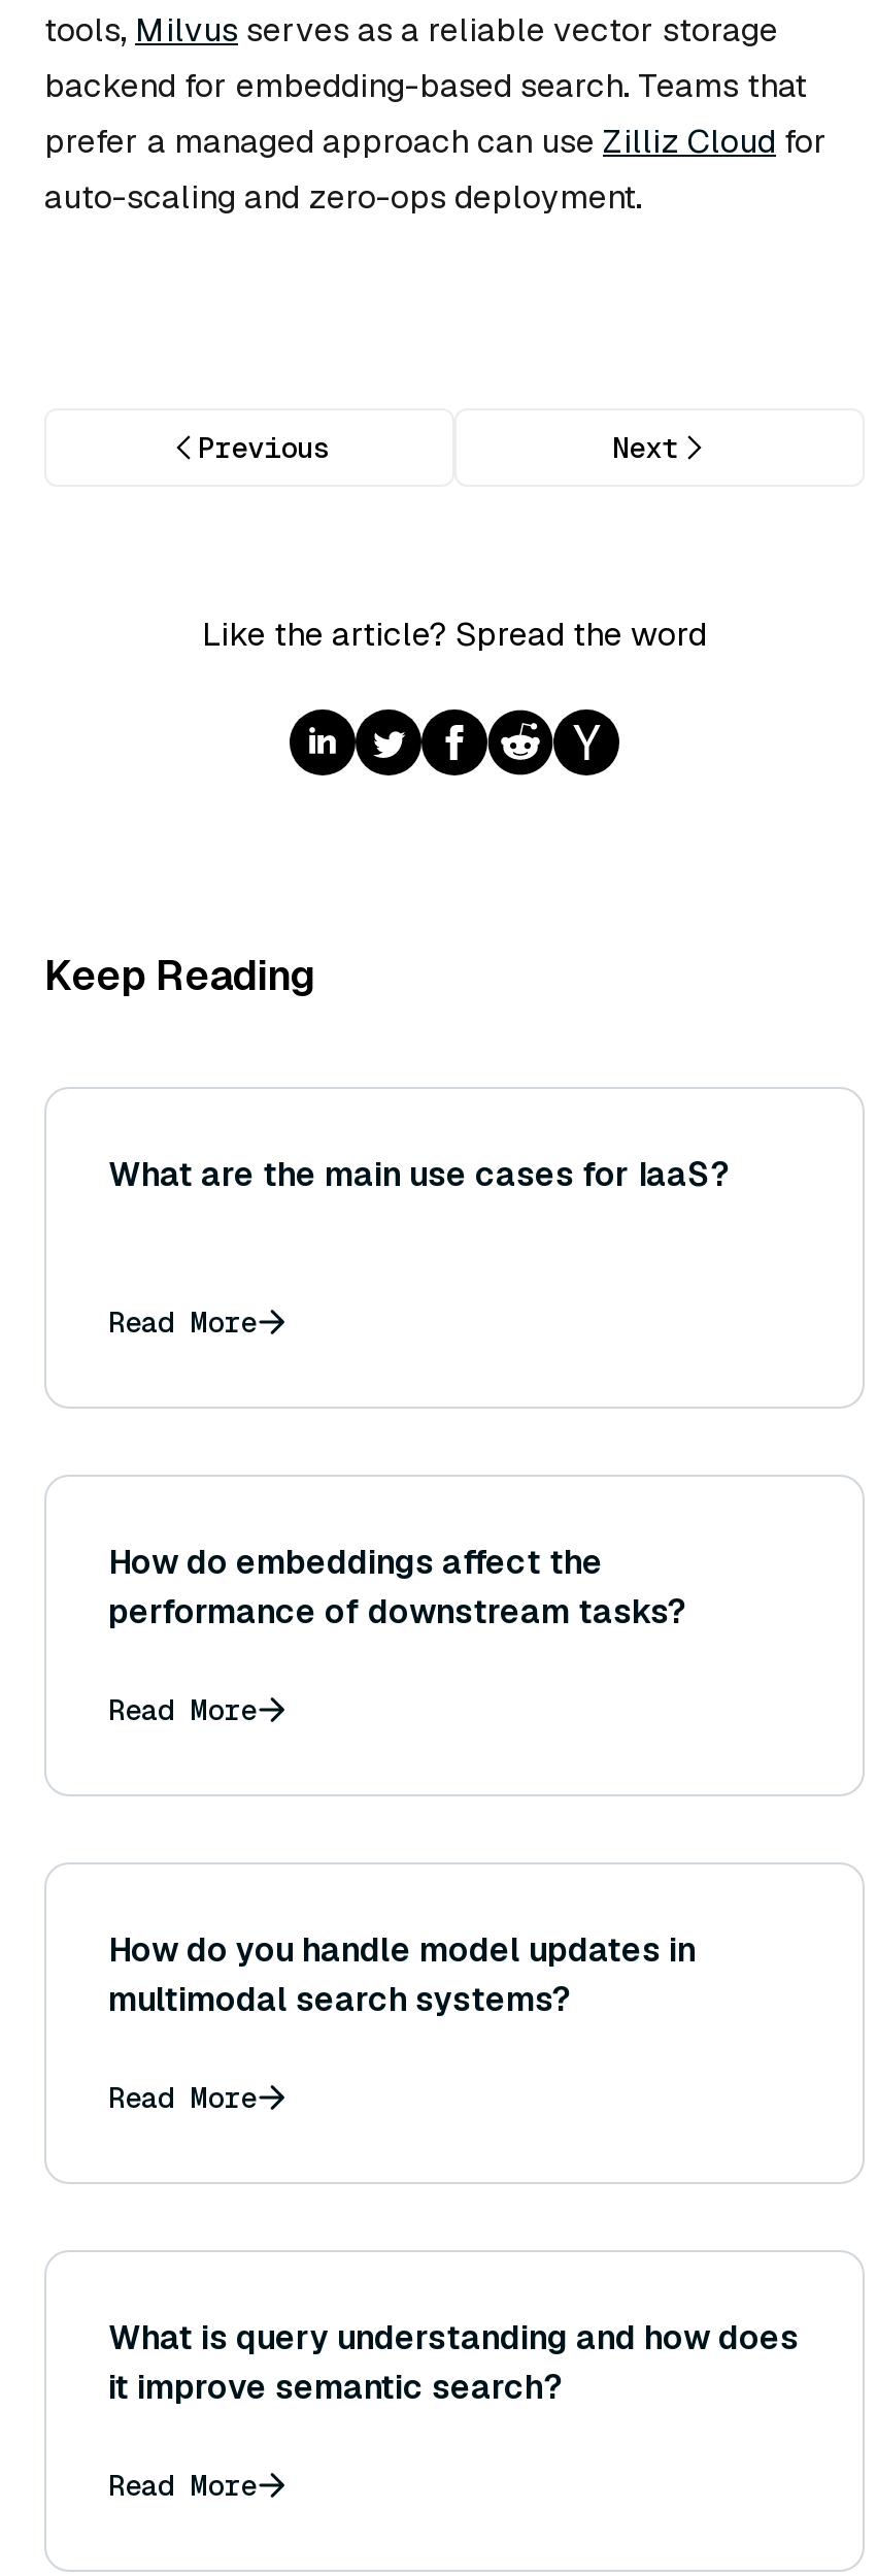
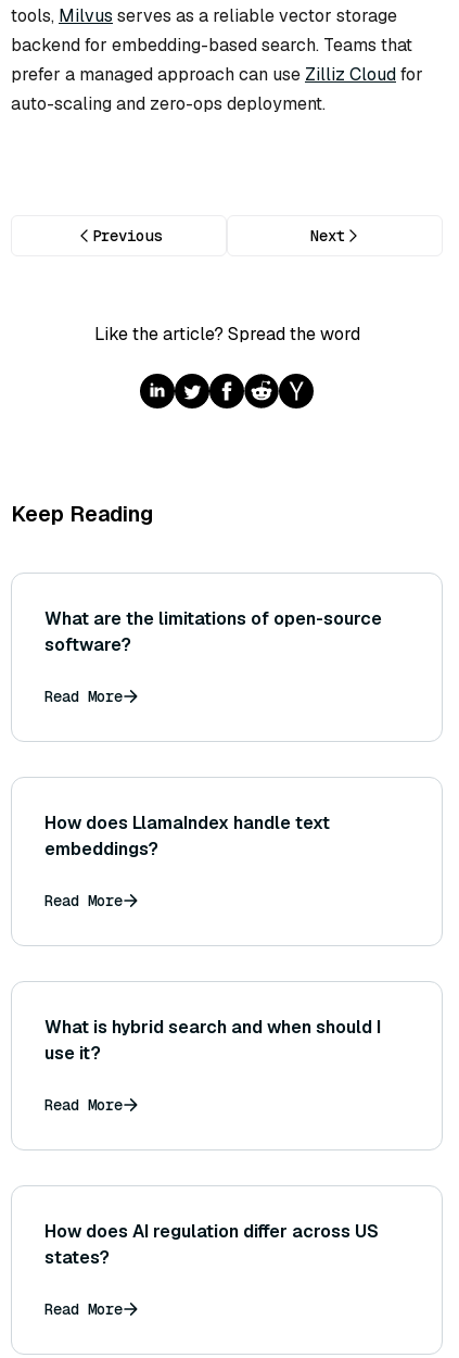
[108,1152,731,1195] What are the main use cases for IaaS? -> [44,607,382,656] What are the limitations of open-source | software?
[108,1540,687,1633] How do embeddings affect the | performance of downstream tasks? -> [44,811,330,860] How does LlamaIndex handle text | embeddings?
[108,1928,696,2020] How do you handle model updates in | multimodal search systems? -> [44,1015,381,1064] What is hybrid search and when should I | use it?
[108,2315,799,2408] What is query understanding and how does | it improve semantic search? -> [44,1220,379,1268] How does AI regulation differ across US | states?

